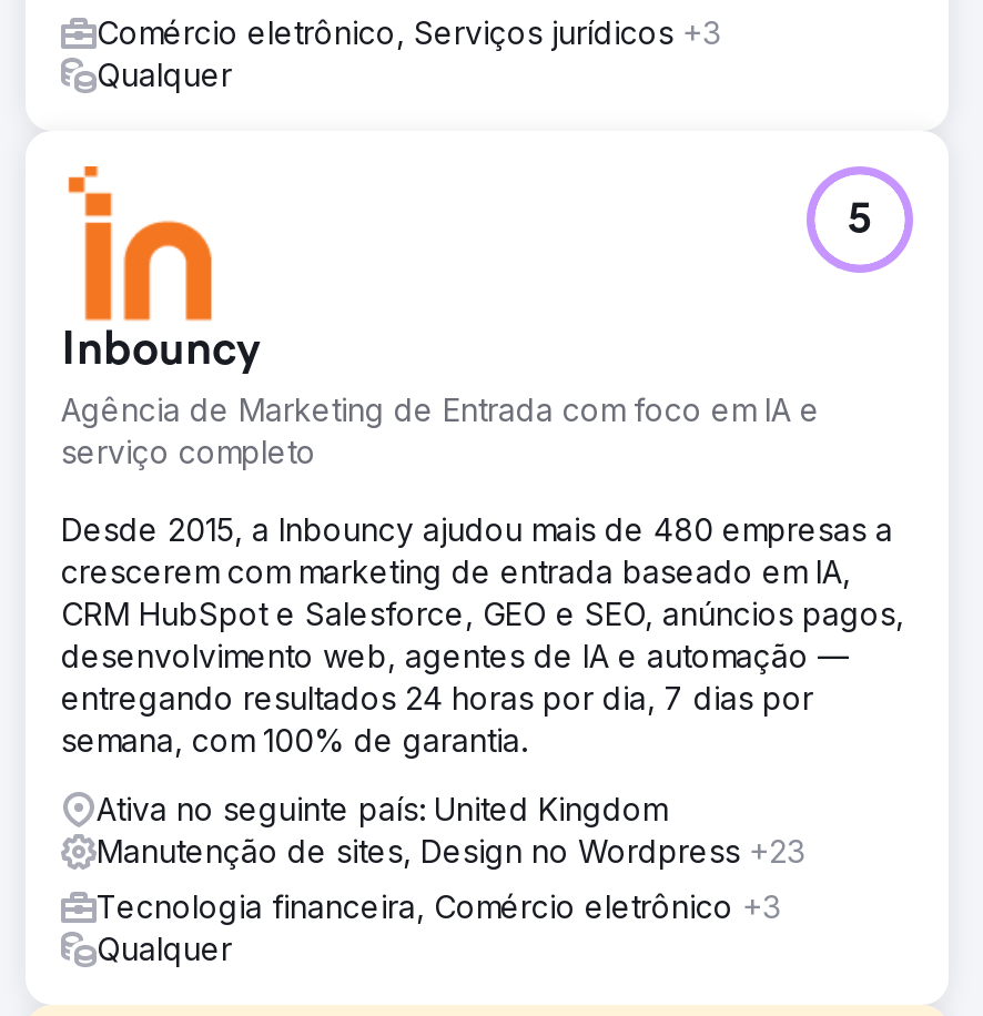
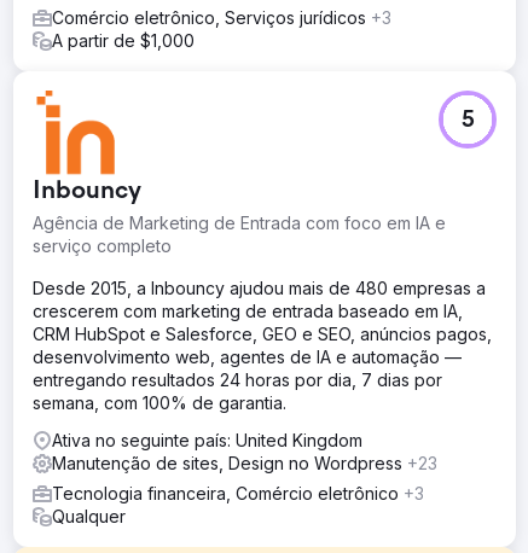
[97,55,232,92] Qualquer -> [52,30,195,50] A partir de $1,000

